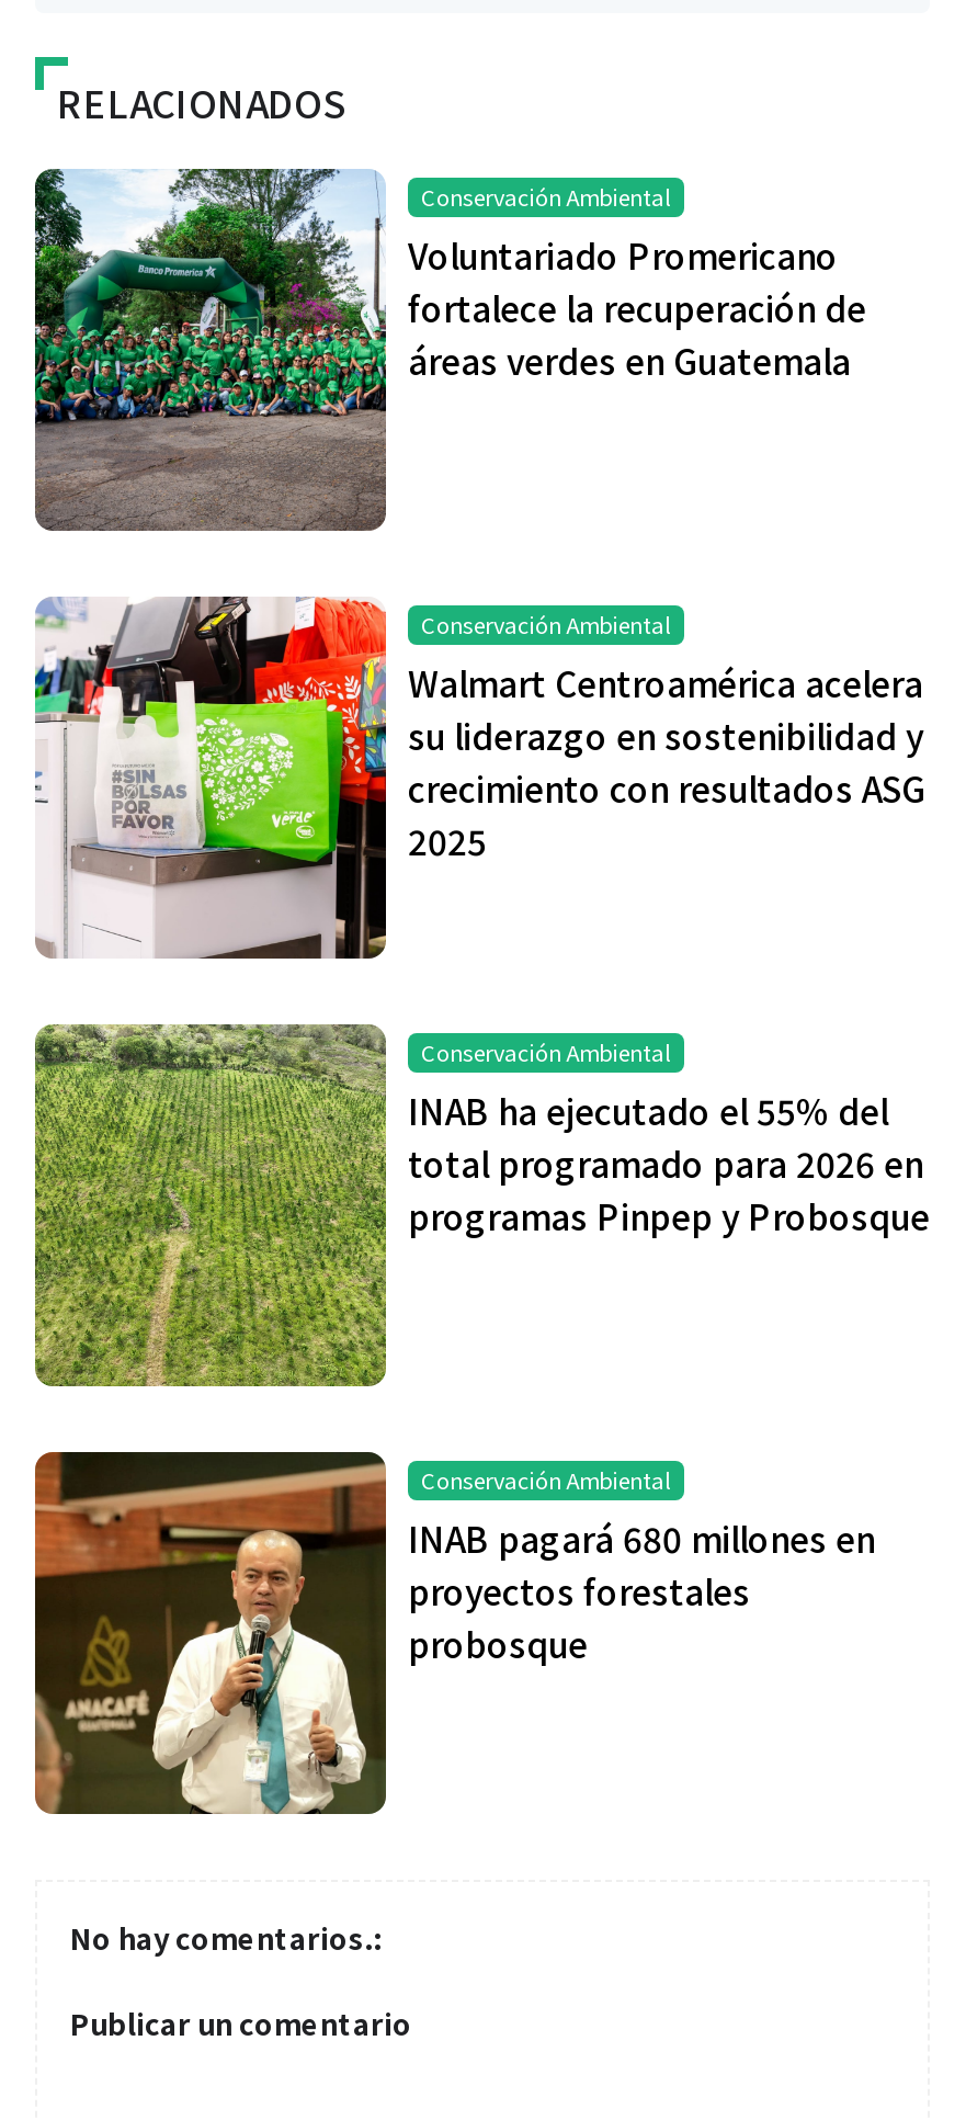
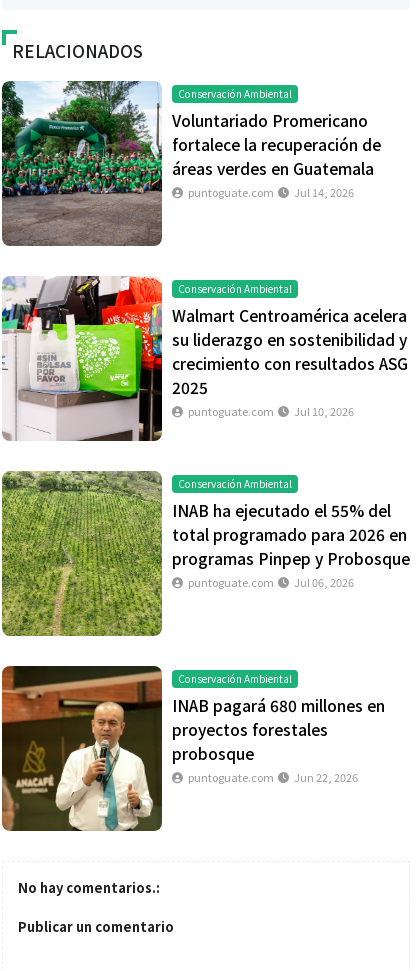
none -> [188,184,354,200] puntoguate.com | Jul 14, 2026
none -> [188,403,354,419] puntoguate.com | Jul 10, 2026
none -> [188,574,354,590] puntoguate.com | Jul 06, 2026
none -> [188,769,358,785] puntoguate.com | Jun 22, 2026

